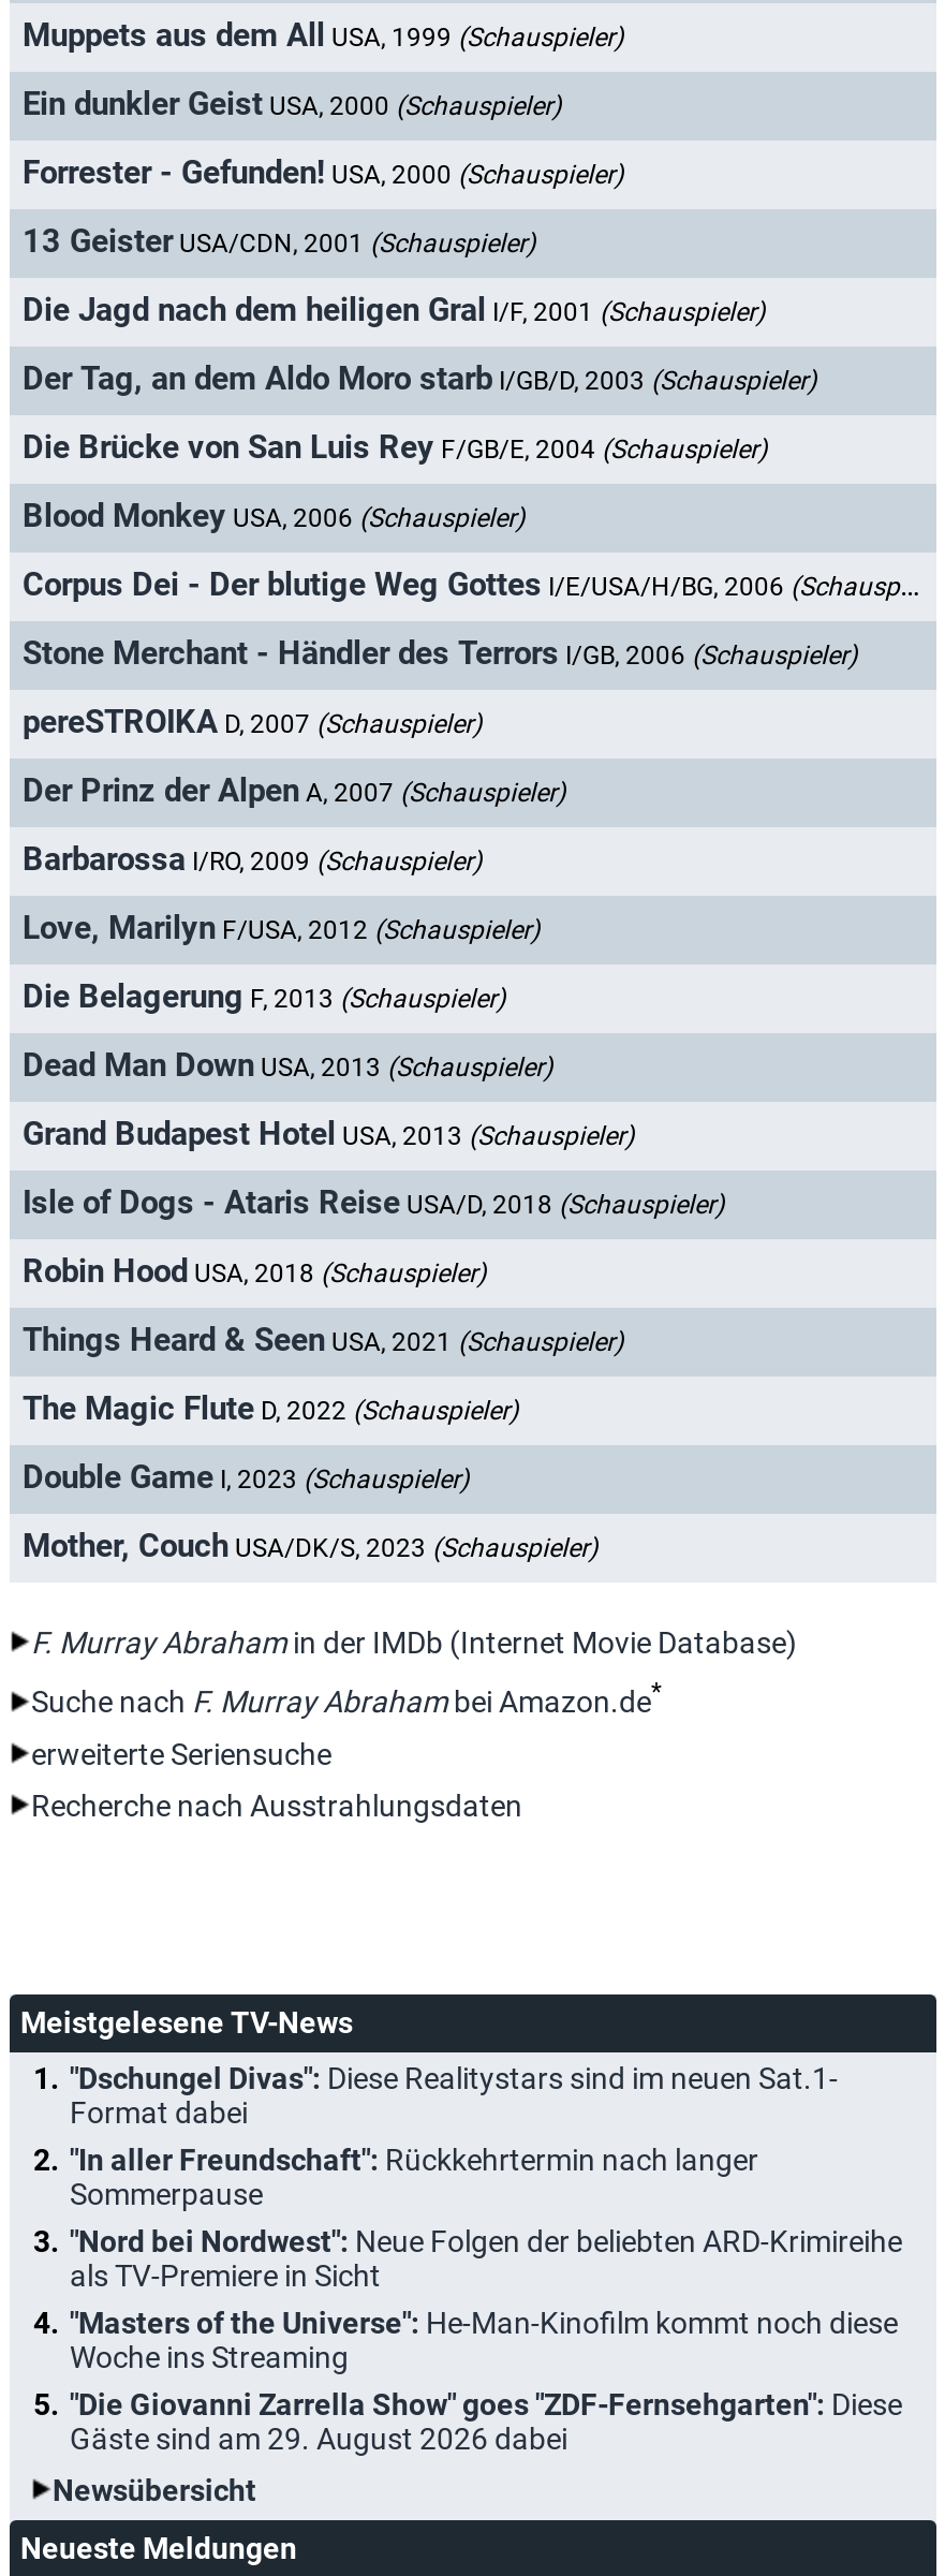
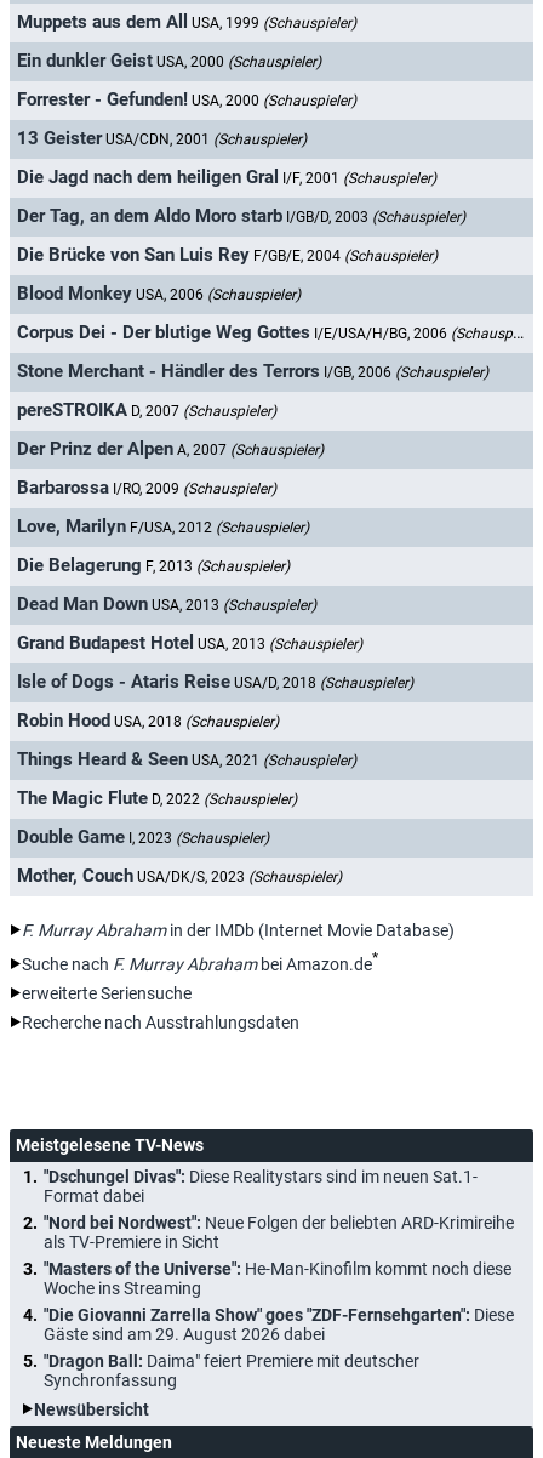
[70,2142,758,2211] "In aller Freundschaft": Rückkehrtermin nach langer | Sommerpause -> none
moved [70,2223,902,2455] -> [44,1213,514,1344]: "Nord bei Nordwest": Neue Folgen der beliebten ARD-Krimireihe | als TV-Premiere in Sicht | "Masters of the Universe": He-Man-Kinofilm kommt noch diese | Woche ins Streaming | "Die Giovanni Zarrella Show" goes "ZDF-Fernsehgarten": Diese | Gäste sind am 29. August 2026 dabei
none -> [44,1351,419,1390] "Dragon Ball: Daima" feiert Premiere mit deutscher | Synchronfassung

